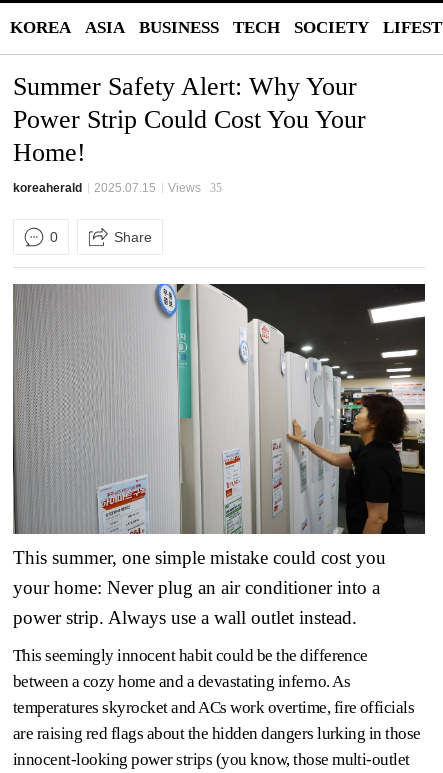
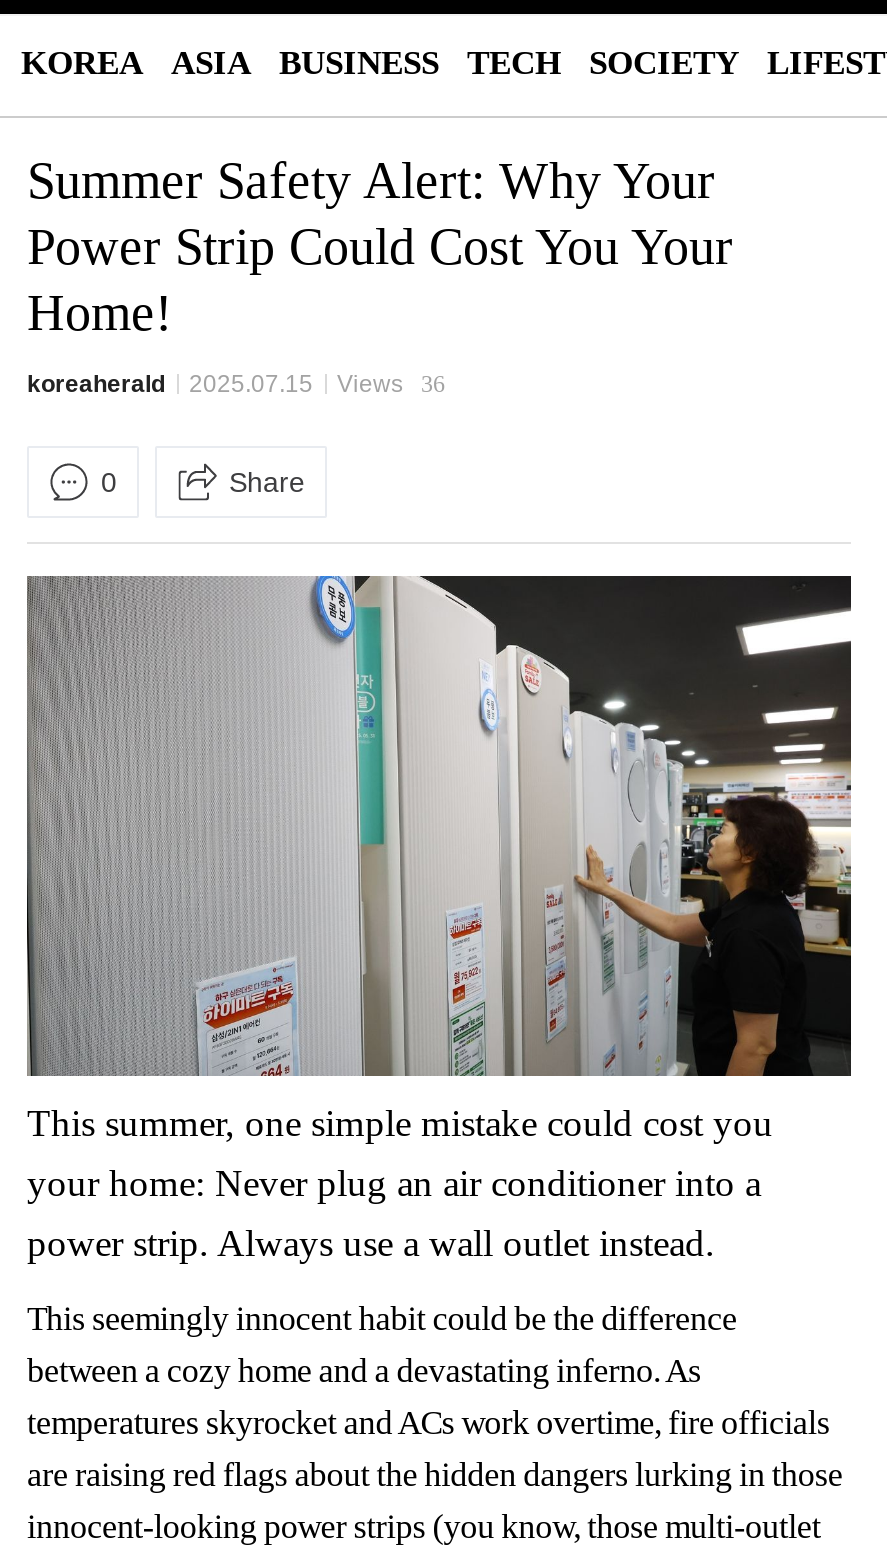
[13,181,222,195] koreaherald 2025.07.15 Views 35 -> [27,369,445,397] koreaherald 2025.07.15 Views 36

